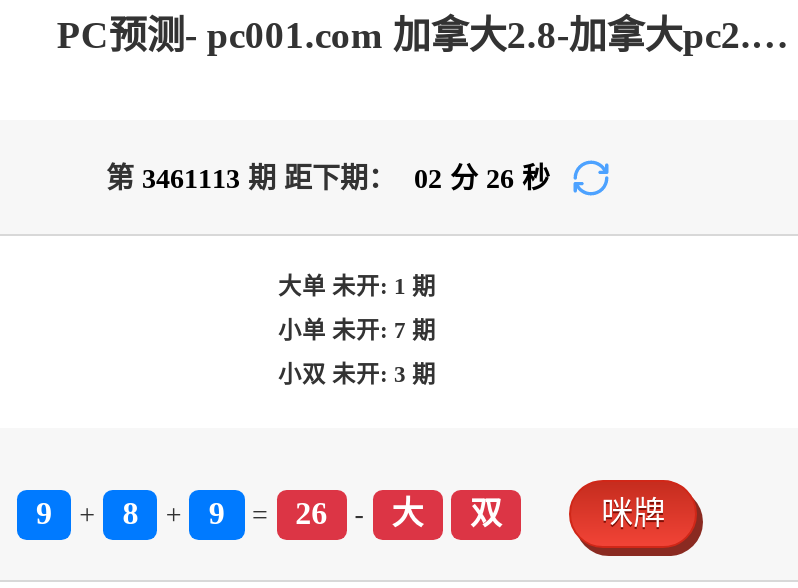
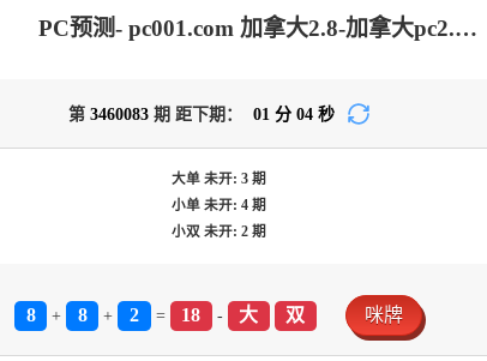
[106,164,550,194] 第3461113期 距下期： 02分 26秒 -> [68,106,334,124] 第3460083期 距下期： 01分 04秒
[278,274,436,300] 大单未开: 1期 -> [171,172,266,187] 大单未开: 3期
[278,318,436,344] 小单未开: 7期 -> [171,198,266,213] 小单未开: 4期
[278,362,436,388] 小双未开: 3期 -> [171,224,266,240] 小双未开: 2期
[36,496,52,530] 9 -> [26,305,35,325] 8
[209,496,225,530] 9 -> [129,305,139,325] 2
[295,496,327,530] 26 -> [181,305,200,325] 18

